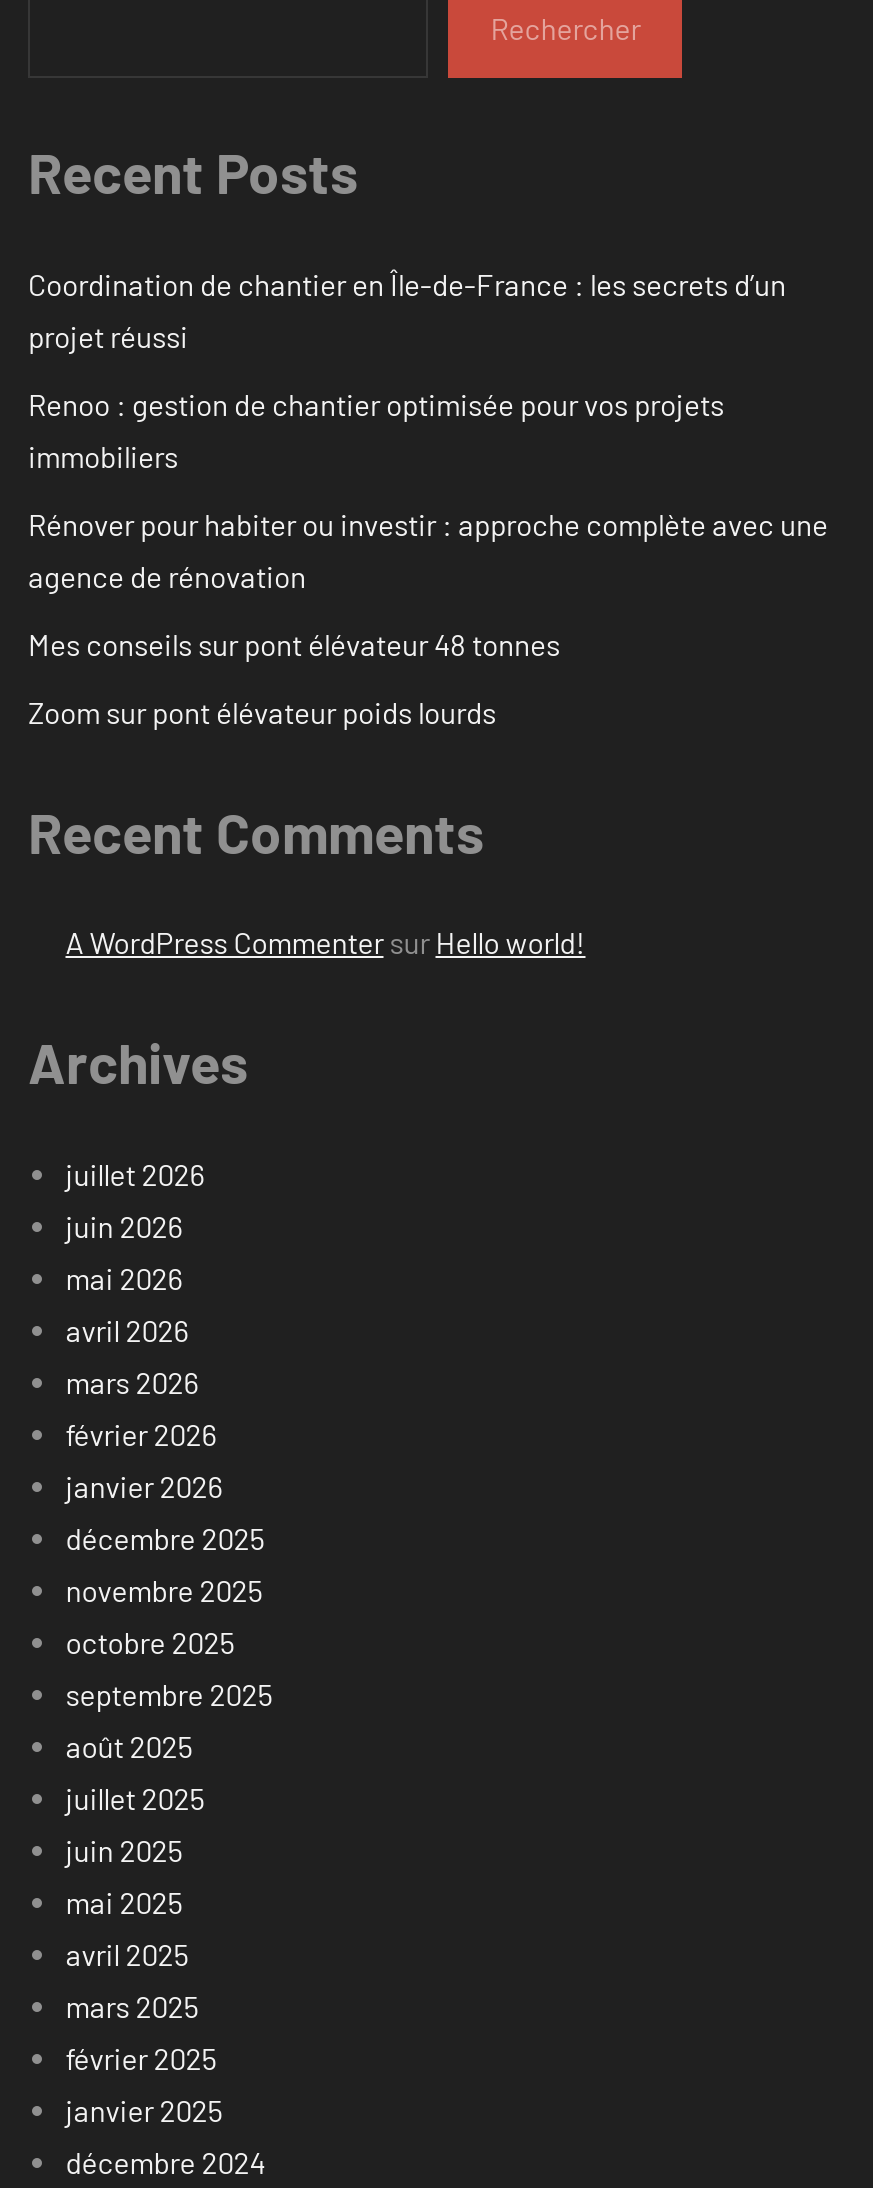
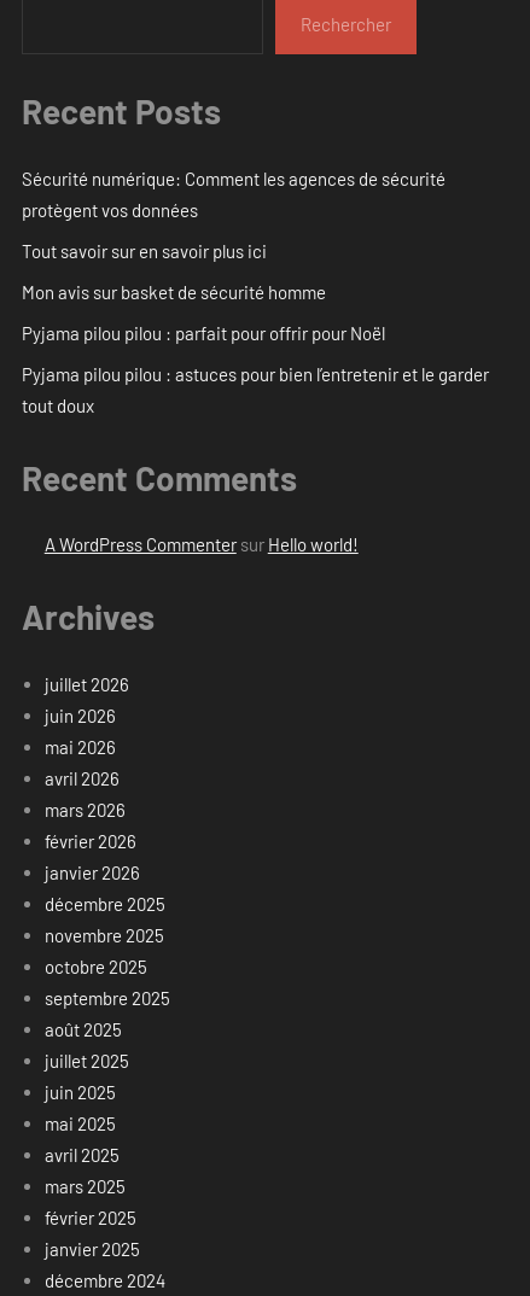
[28,266,786,354] Coordination de chantier en Île-de-France : les secrets d’un | projet réussi -> [22,167,445,221] Sécurité numérique: Comment les agences de sécurité | protègent vos données
[28,386,724,474] Renoo : gestion de chantier optimisée pour vos projets | immobiliers -> [22,240,267,262] Tout savoir sur en savoir plus ici
[28,506,828,594] Rénover pour habiter ou investir : approche complète avec une | agence de rénovation -> [22,281,326,303] Mon avis sur basket de sécurité homme
[28,626,560,662] Mes conseils sur pont élévateur 48 tonnes -> [22,322,385,344] Pyjama pilou pilou : parfait pour offrir pour Noël
[28,694,496,730] Zoom sur pont élévateur poids lourds -> [22,363,489,416] Pyjama pilou pilou : astuces pour bien l’entretenir et le garder | tout doux

